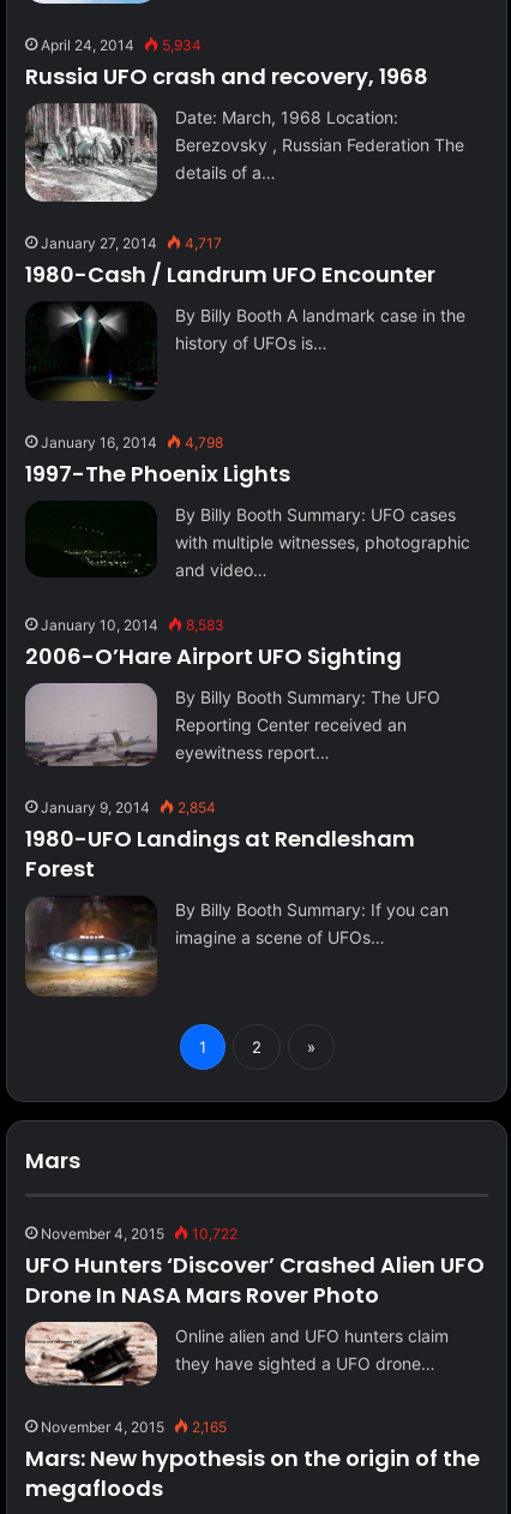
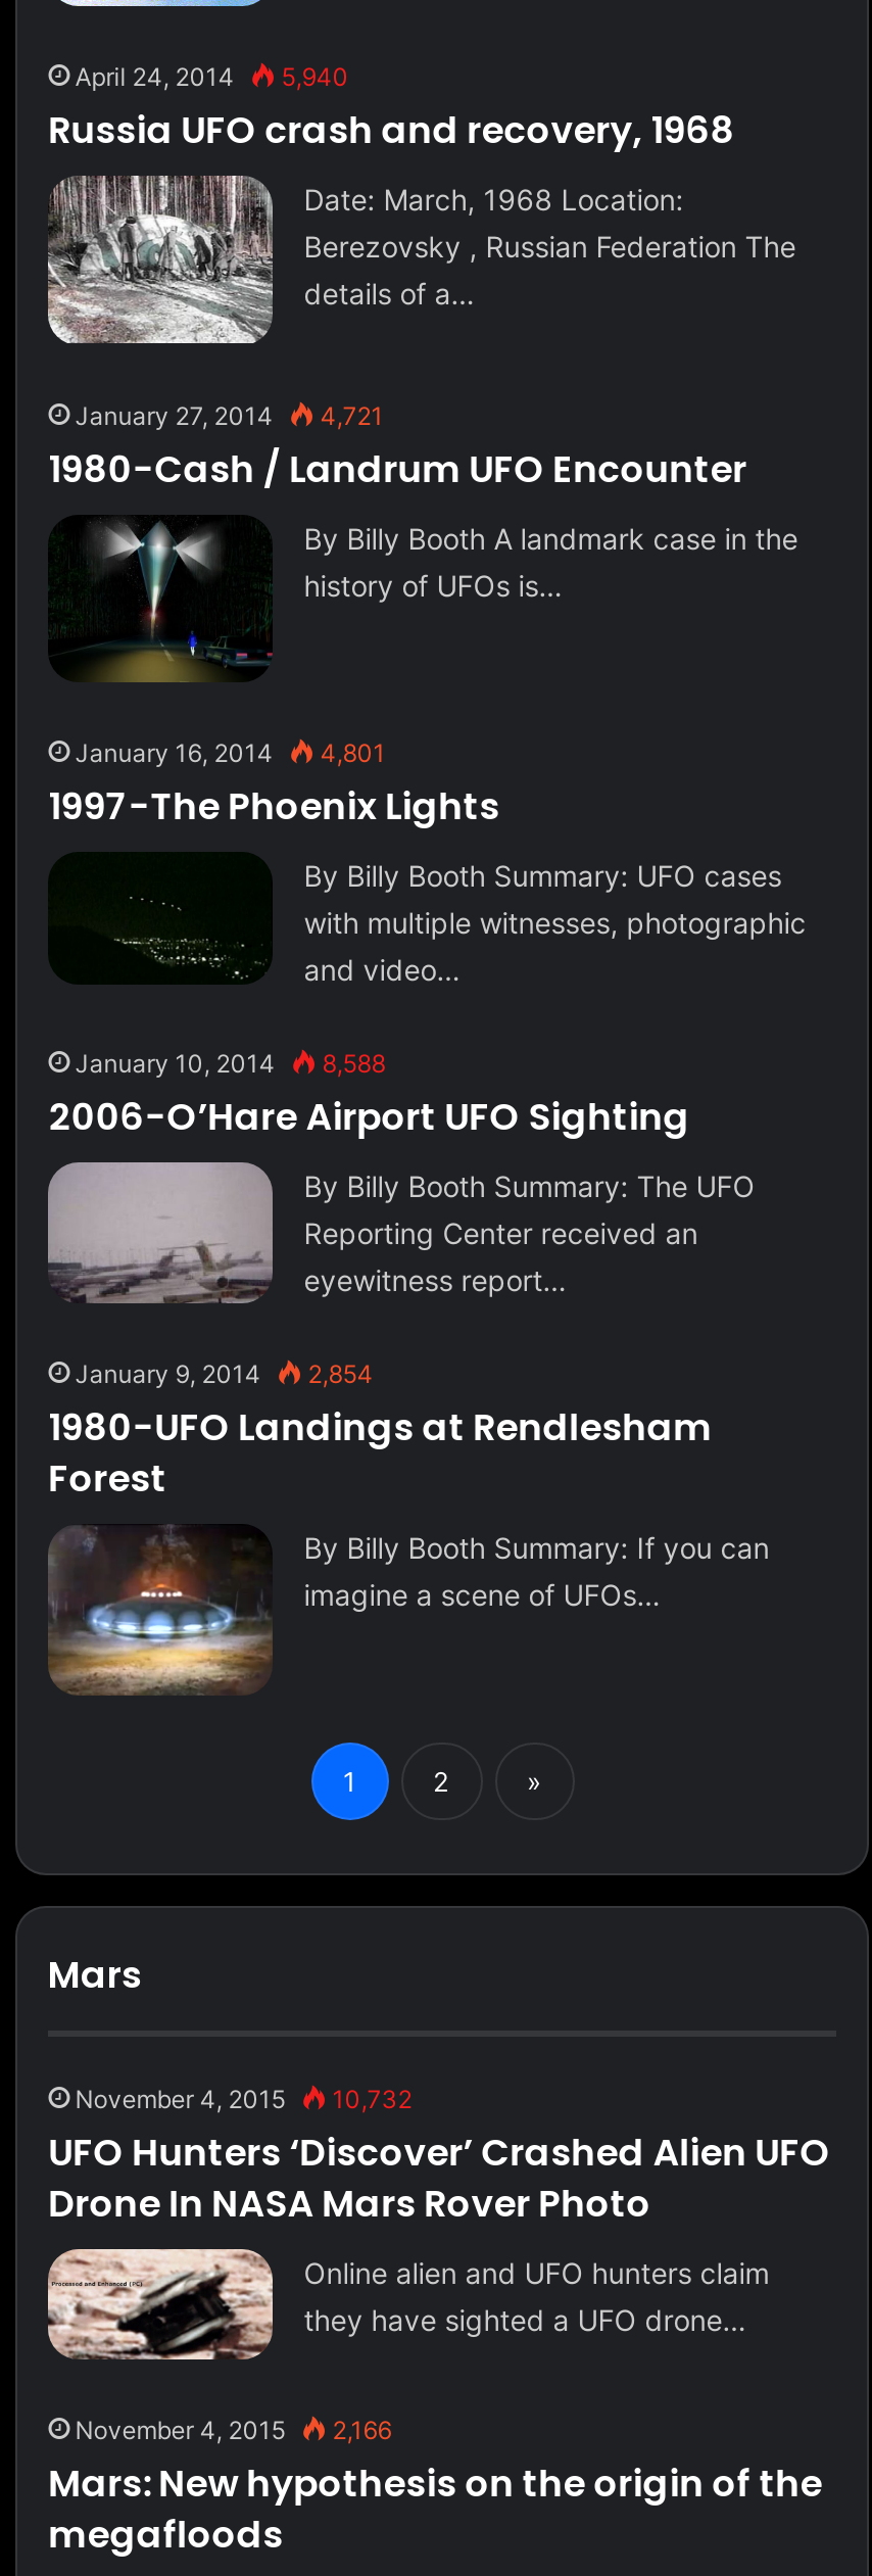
[41,36,202,54] April 24, 2014 5,934 -> [75,61,349,92] April 24, 2014 5,940
[41,235,222,253] January 27, 2014 4,717 -> [75,399,384,430] January 27, 2014 4,721
[41,433,223,451] January 16, 2014 4,798 -> [75,737,386,768] January 16, 2014 4,801
[41,616,225,634] January 10, 2014 8,583 -> [75,1048,386,1078] January 10, 2014 8,588
[41,1225,238,1243] November 4, 2015 10,722 -> [75,2084,412,2115] November 4, 2015 10,732
[41,1418,227,1436] November 4, 2015 2,165 -> [75,2414,392,2444] November 4, 2015 2,166

